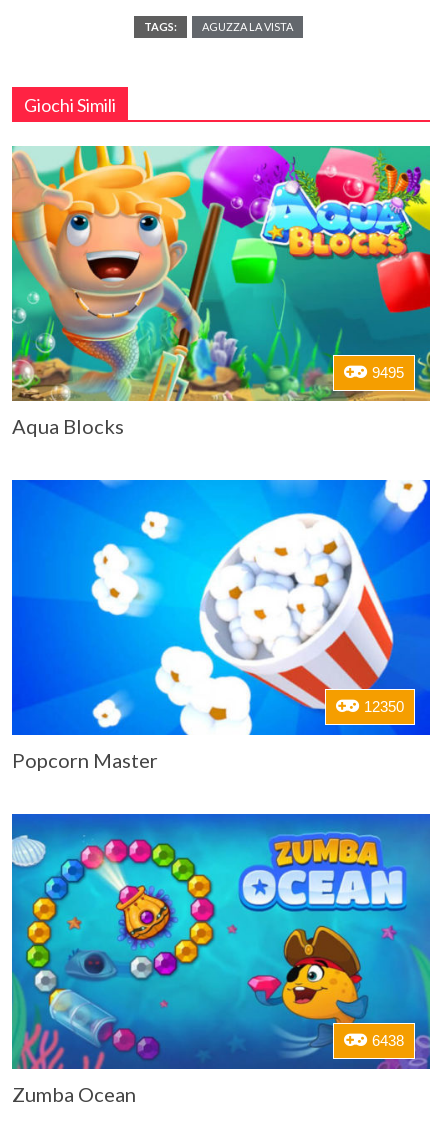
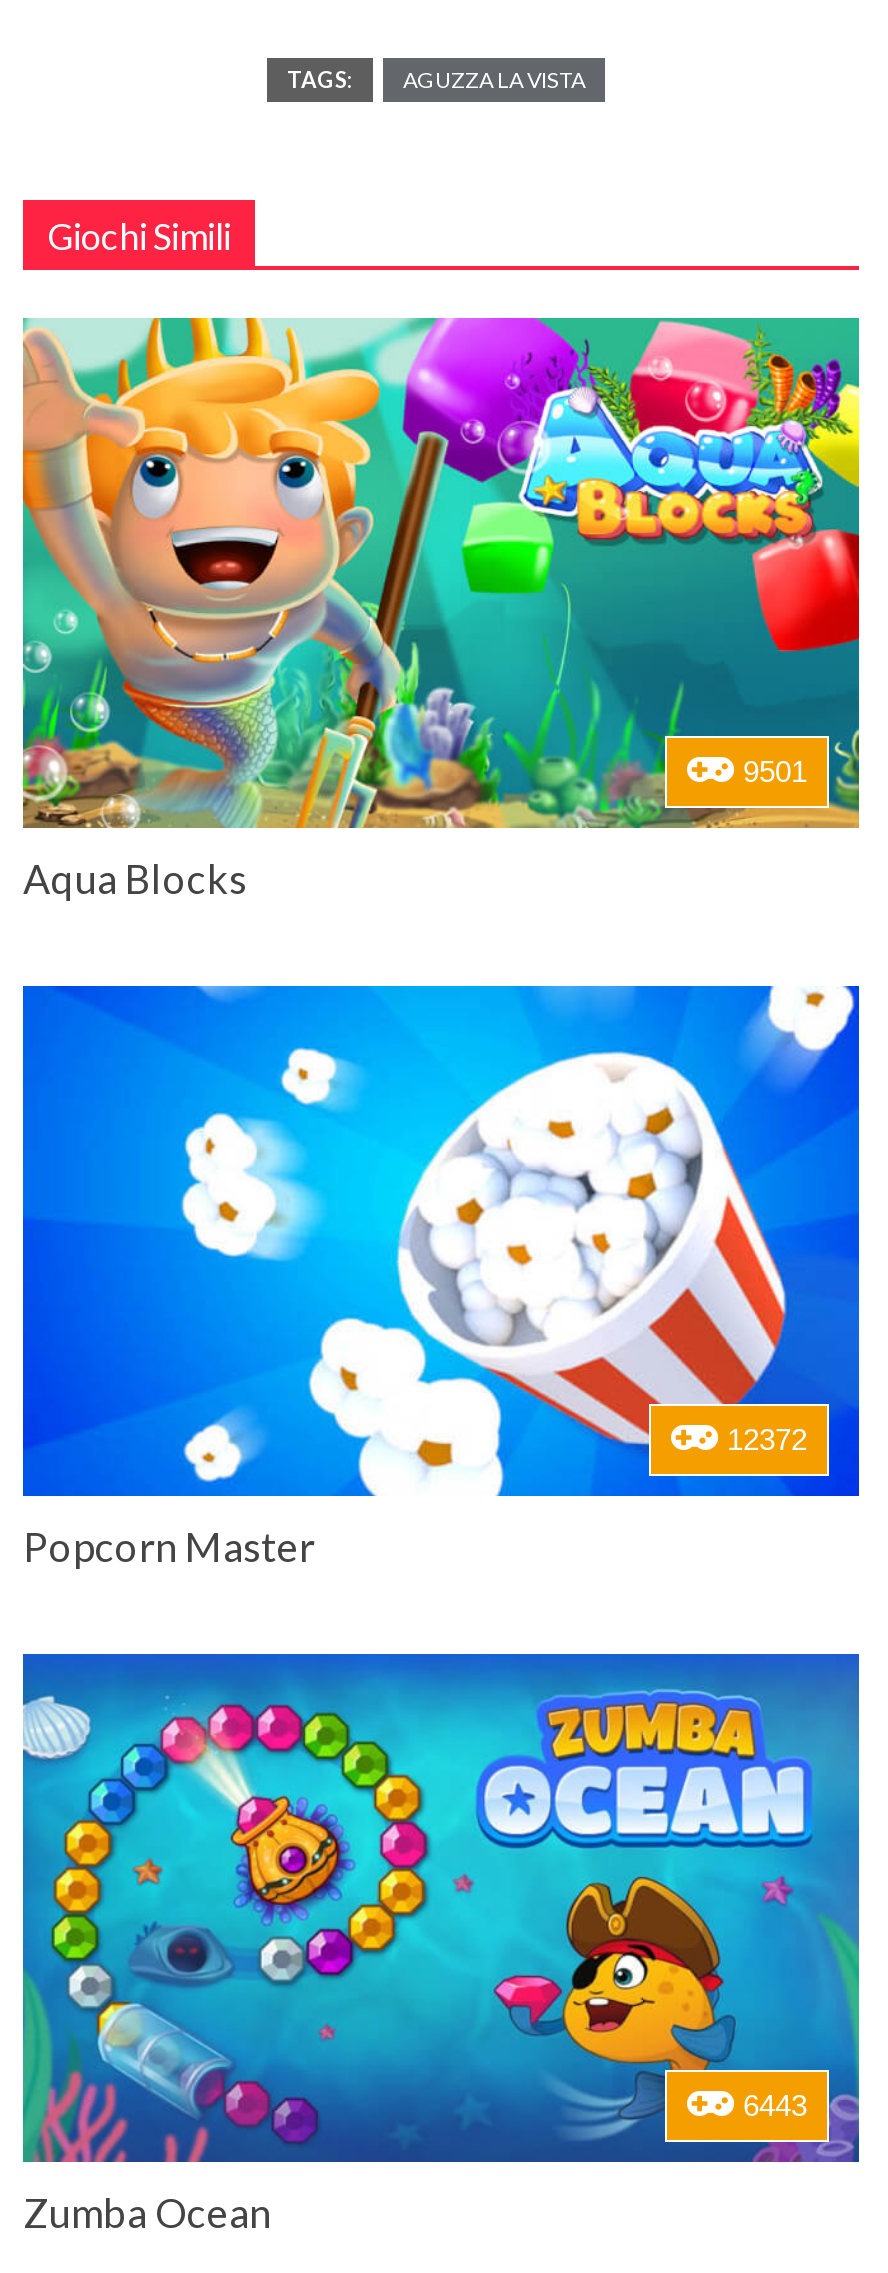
[372,364,404,381] 9495 -> [743,754,807,788] 9501
[364,698,404,715] 12350 -> [727,1421,807,1455] 12372
[372,1032,404,1049] 6438 -> [743,2089,807,2123] 6443

